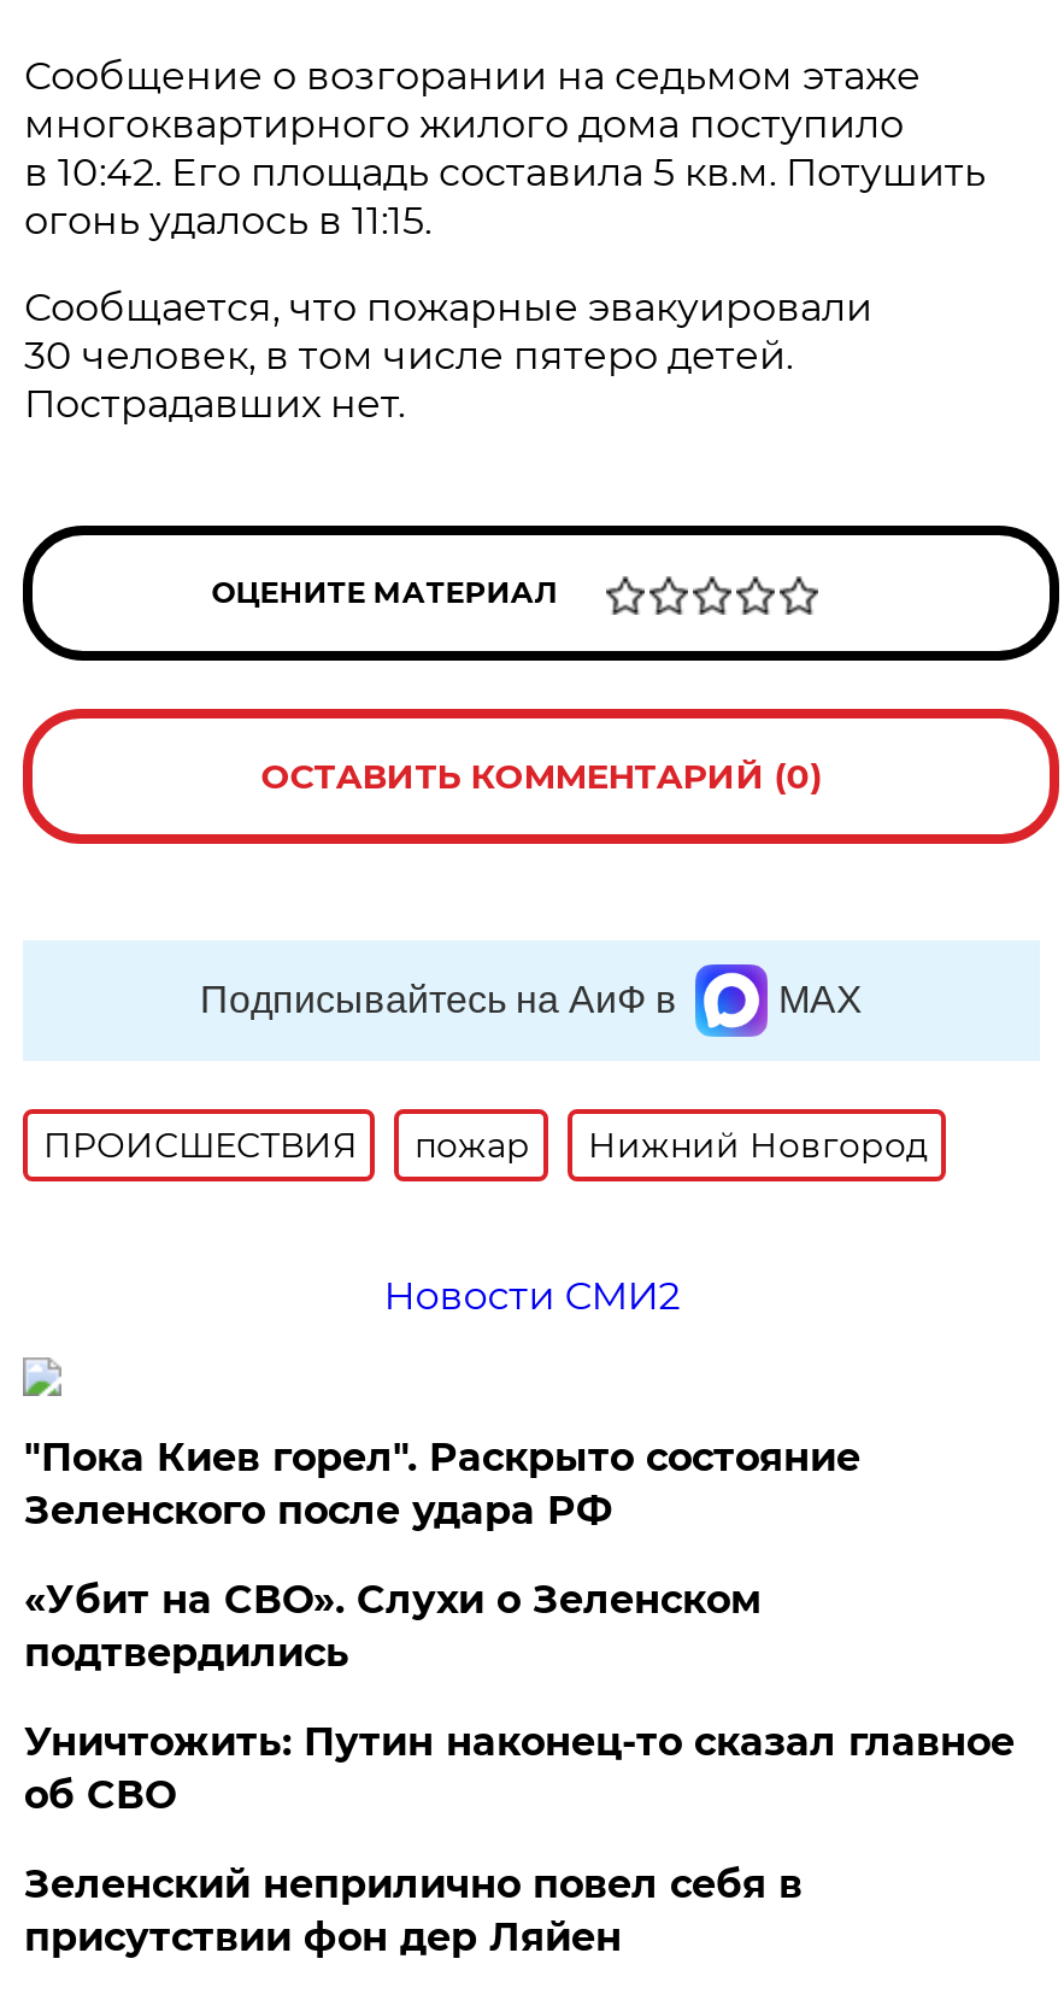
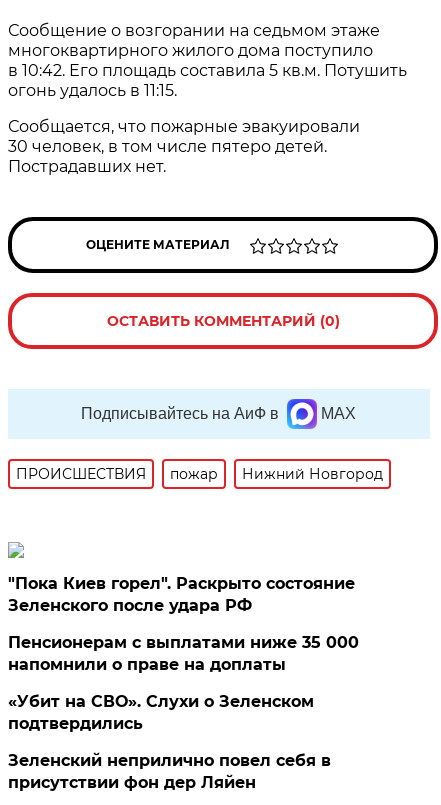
[384,1273,680,1319] Новости СМИ2 -> none
none -> [8,633,359,674] Пенсионерам с выплатами ниже 35 000 | напомнили о праве на доплаты
moved [24,1577,761,1676] -> [8,692,314,733]: «Убит на СВО». Слухи о Зеленском | подтвердились
[24,1719,1014,1818] Уничтожить: Путин наконец-то сказал главное | об СВО -> none

